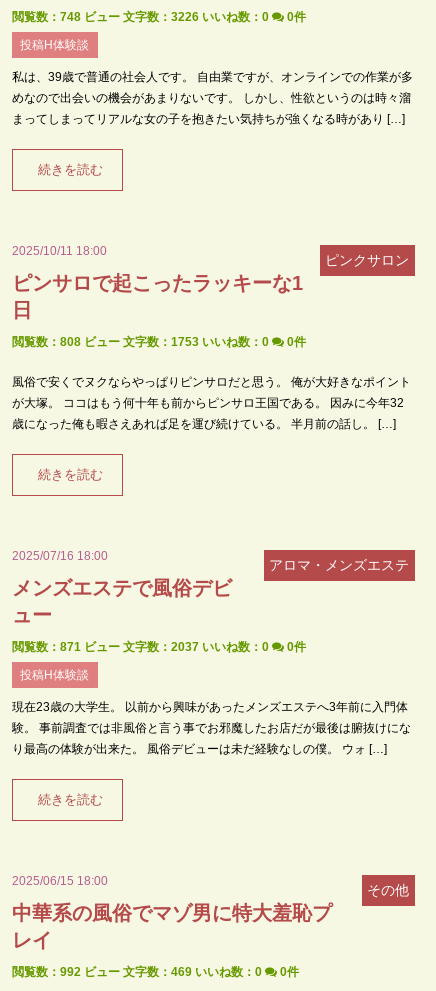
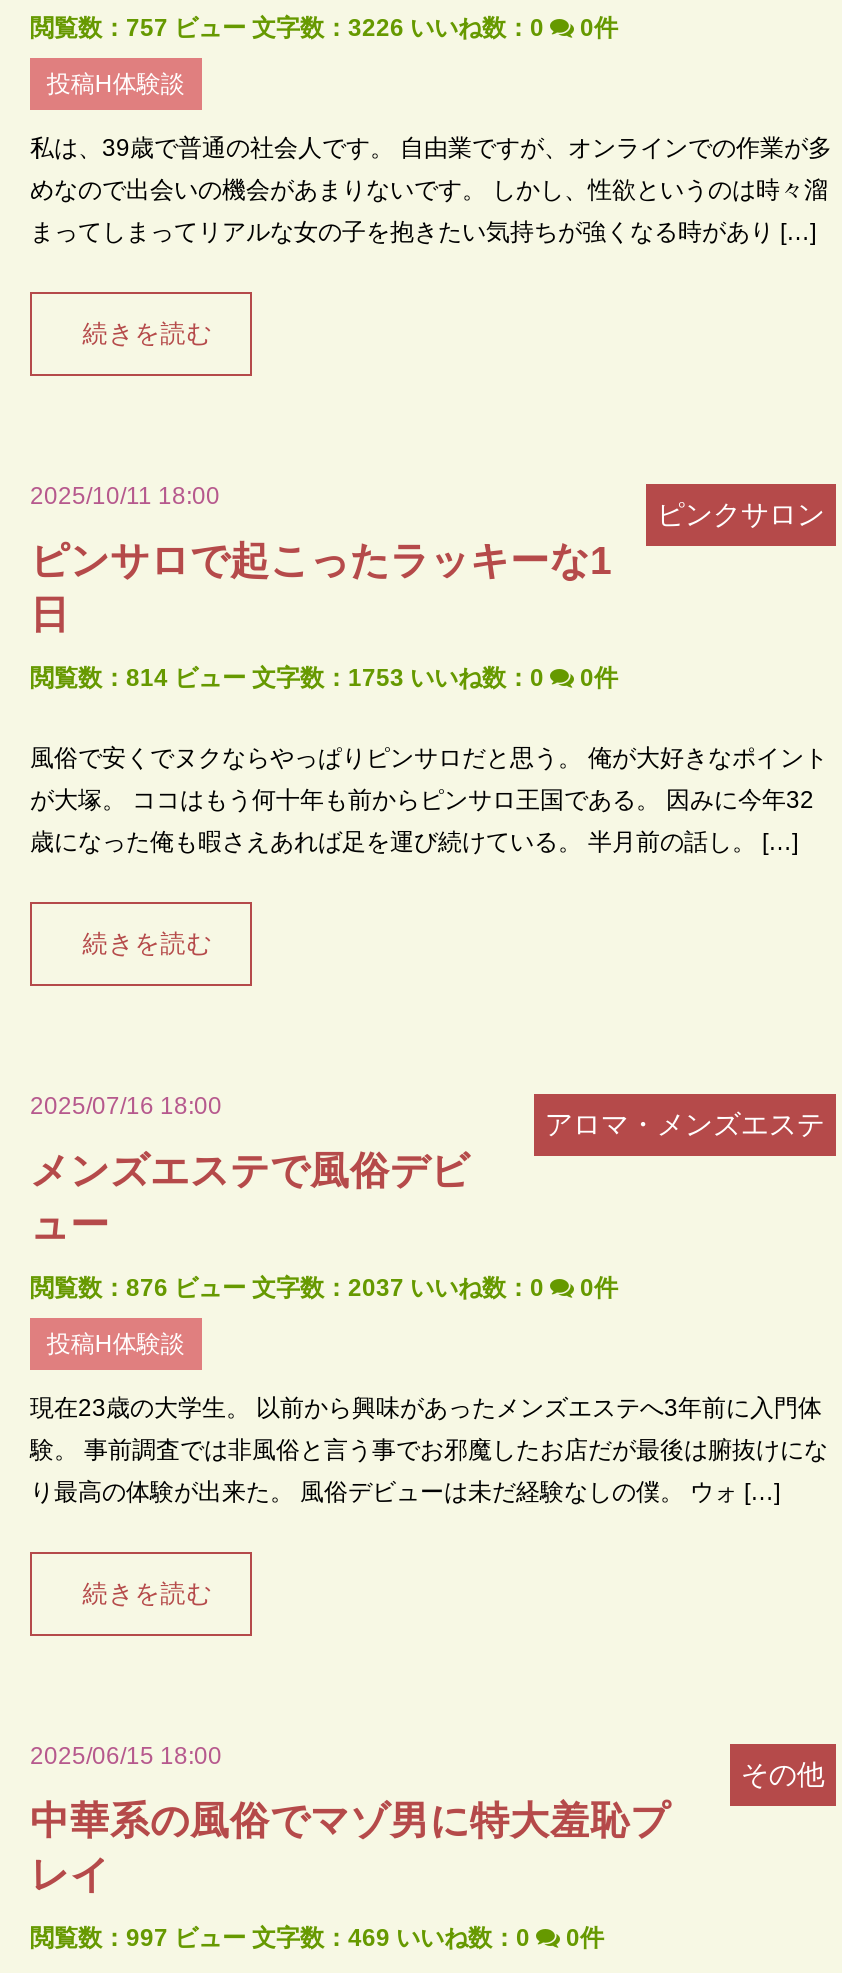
[12,10,269,24] 閲覧数：748 ビュー 文字数：3226 いいね数：0 -> [30,14,544,42] 閲覧数：757 ビュー 文字数：3226 いいね数：0
[12,335,269,349] 閲覧数：808 ビュー 文字数：1753 いいね数：0 -> [30,664,544,692] 閲覧数：814 ビュー 文字数：1753 いいね数：0
[12,640,269,654] 閲覧数：871 ビュー 文字数：2037 いいね数：0 -> [30,1274,544,1302] 閲覧数：876 ビュー 文字数：2037 いいね数：0
[12,965,262,979] 閲覧数：992 ビュー 文字数：469 いいね数：0 -> [30,1924,530,1952] 閲覧数：997 ビュー 文字数：469 いいね数：0

